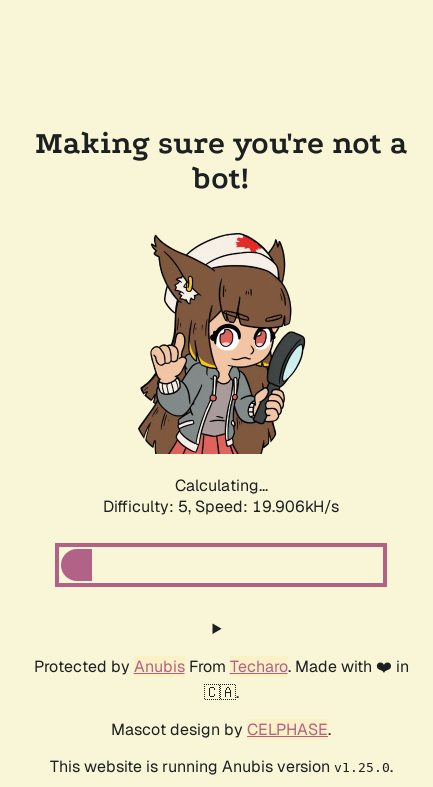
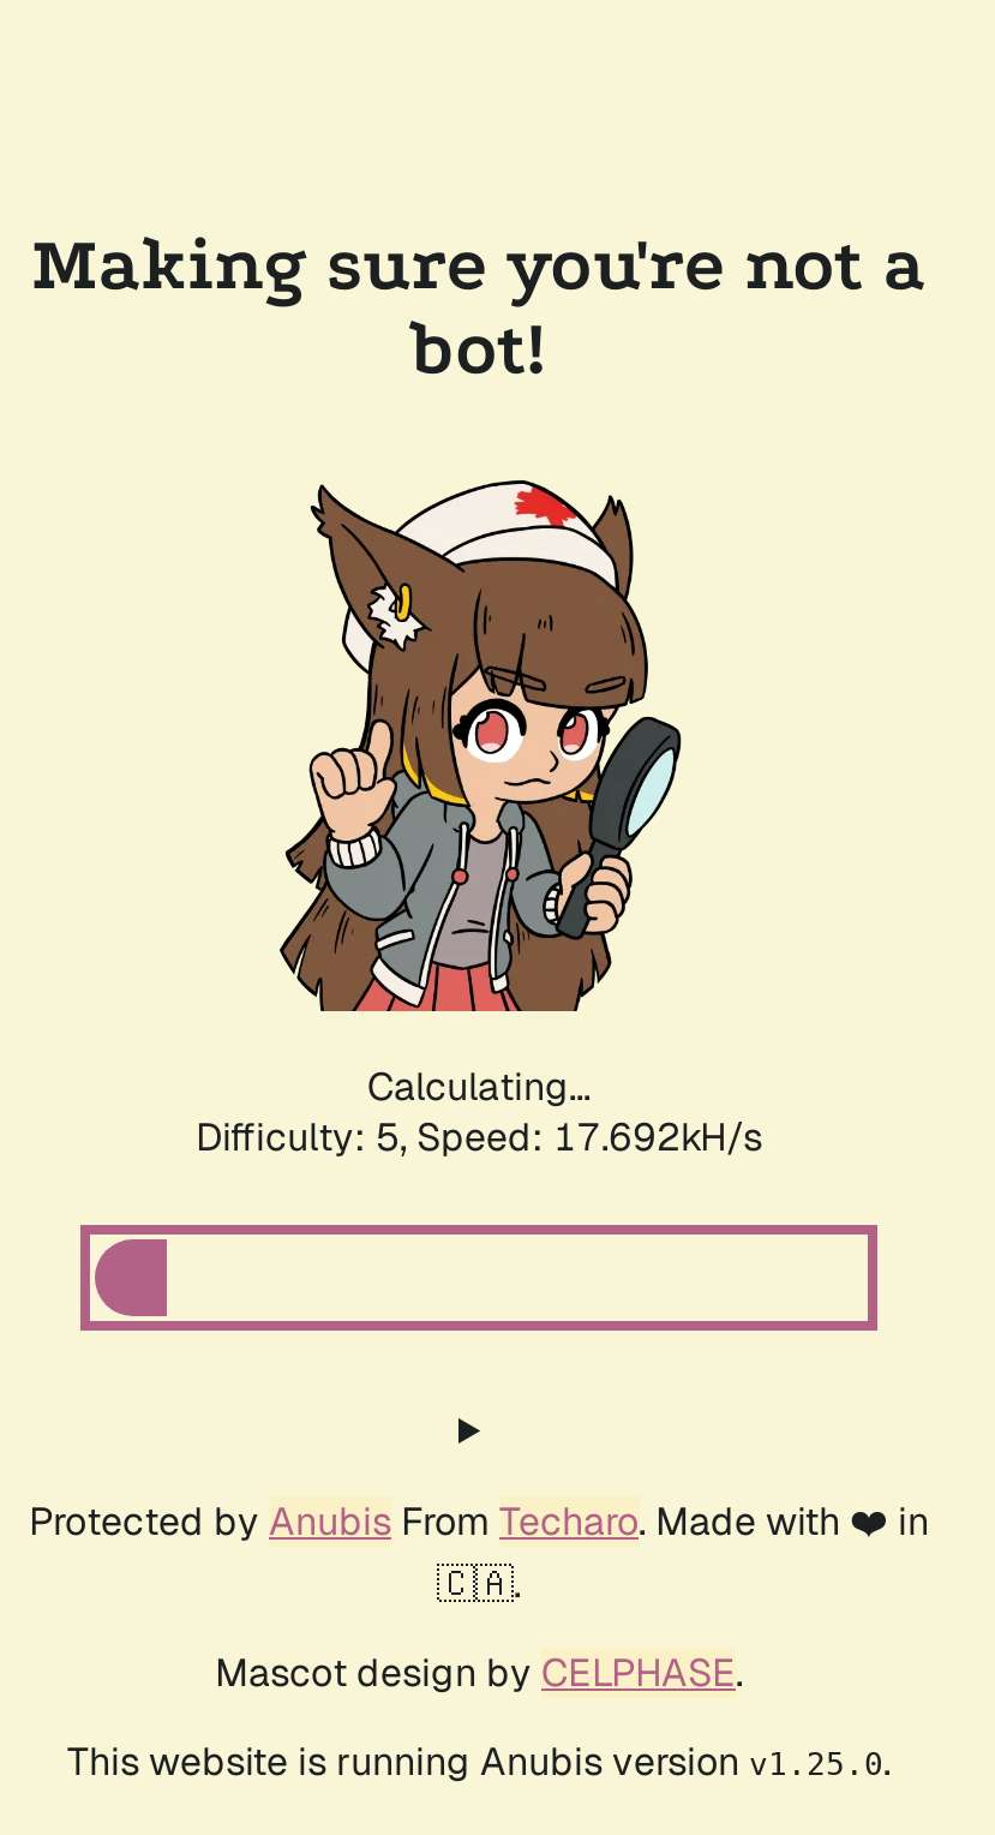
[103,496,339,517] Difficulty: 5, Speed: 19.906kH/s -> [196,1112,762,1162] Difficulty: 5, Speed: 17.692kH/s

